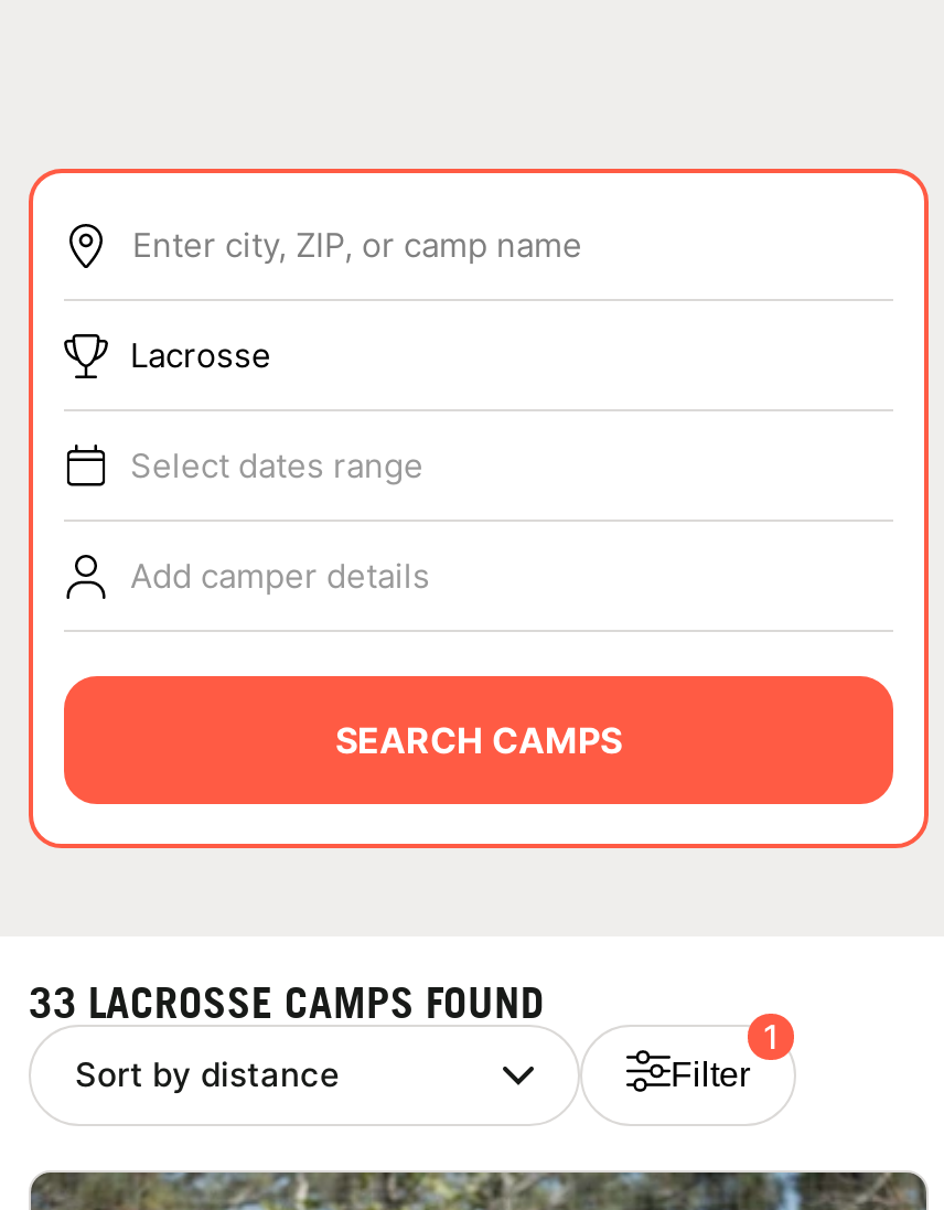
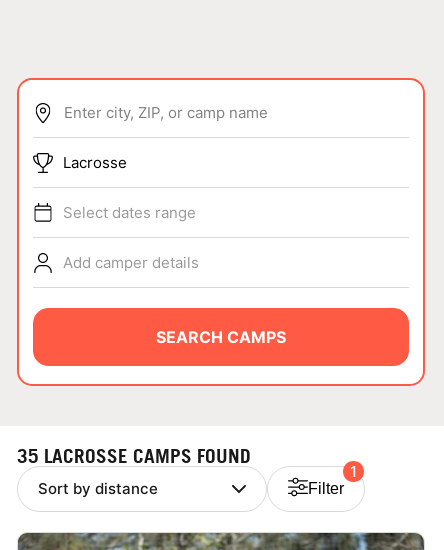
[29,978,545,1027] 33 LACROSSE CAMPS FOUND -> [17,445,251,467] 35 LACROSSE CAMPS FOUND

